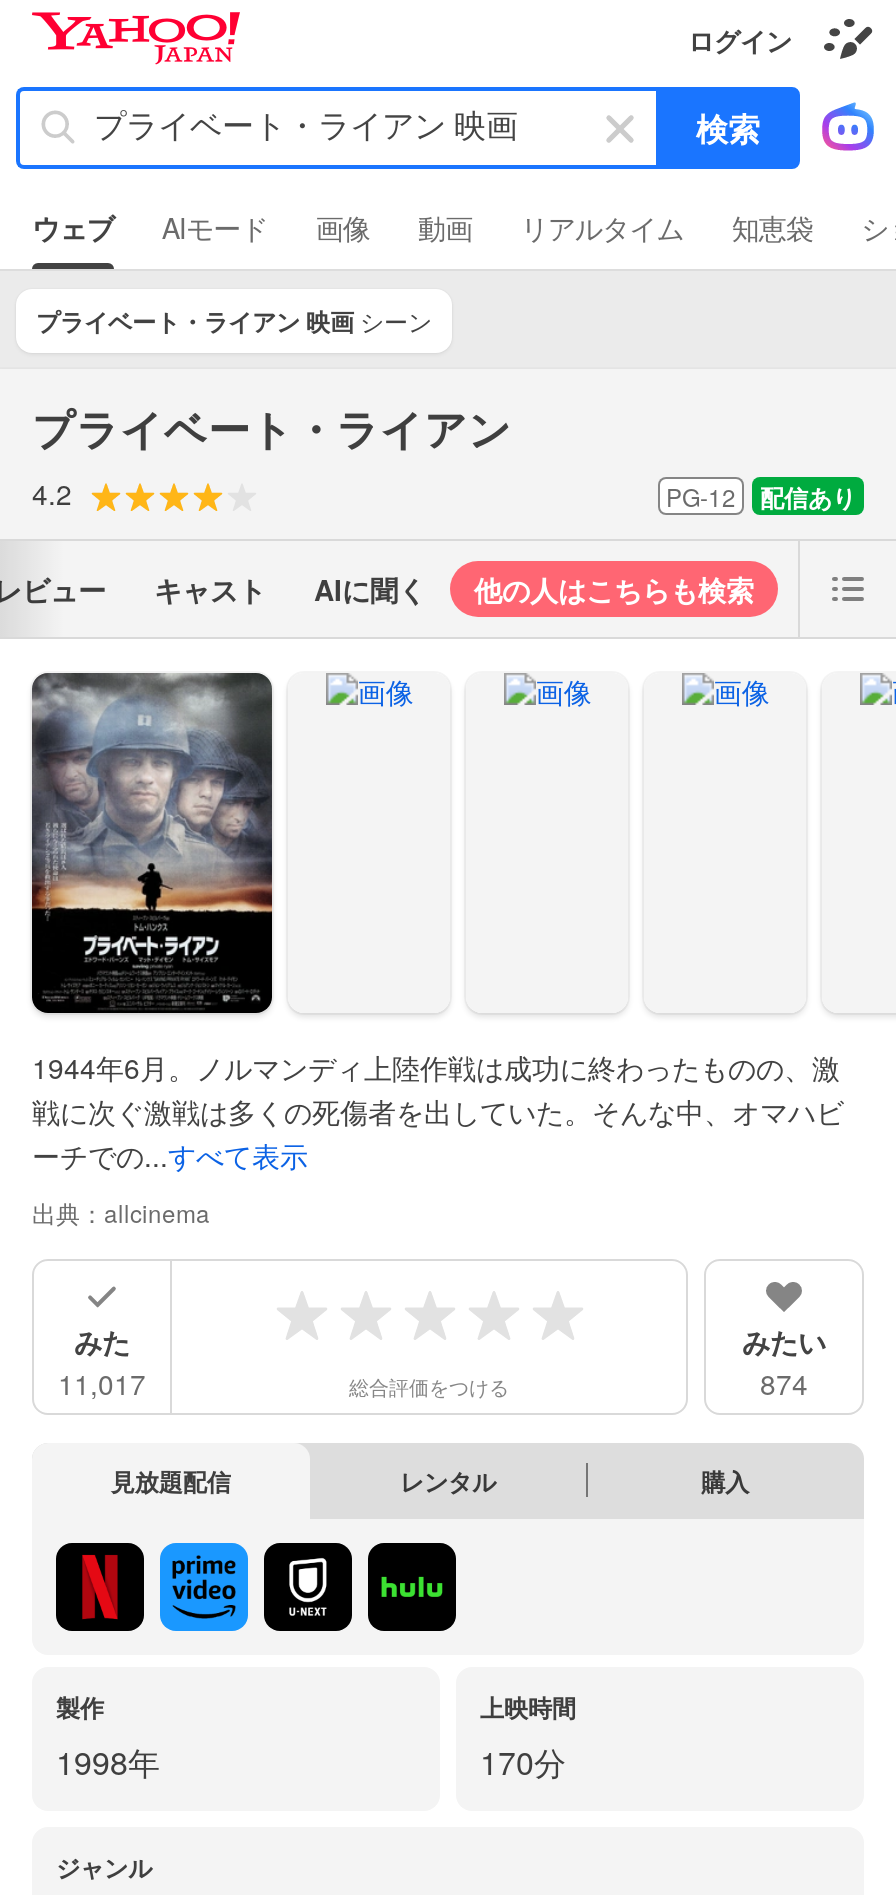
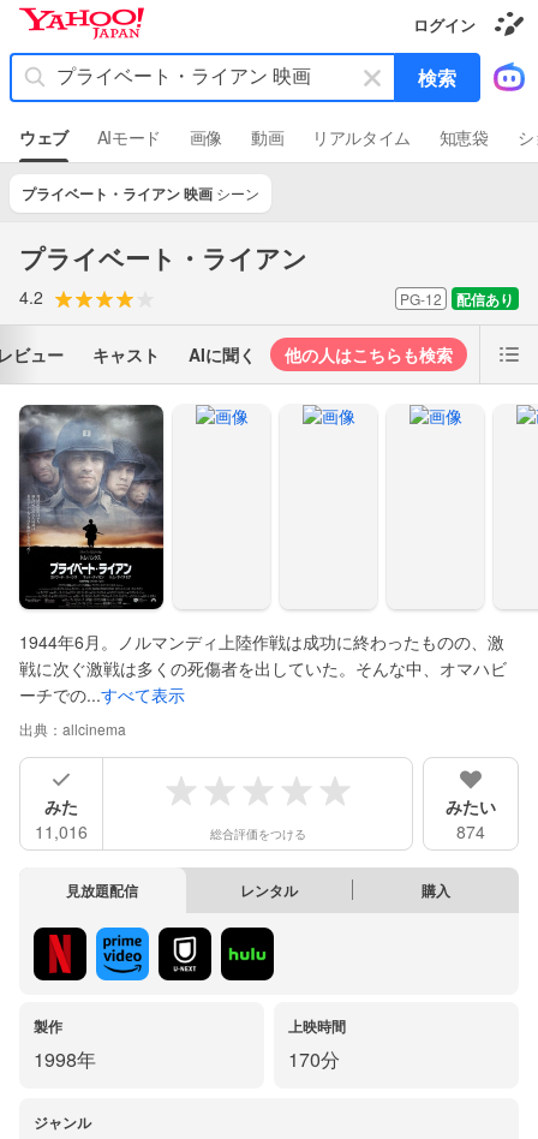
[58,1362,146,1402] 11,017 -> [35,819,88,843] 11,016

